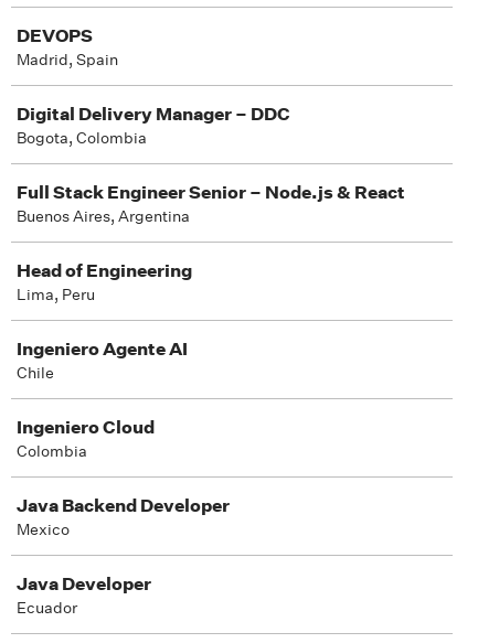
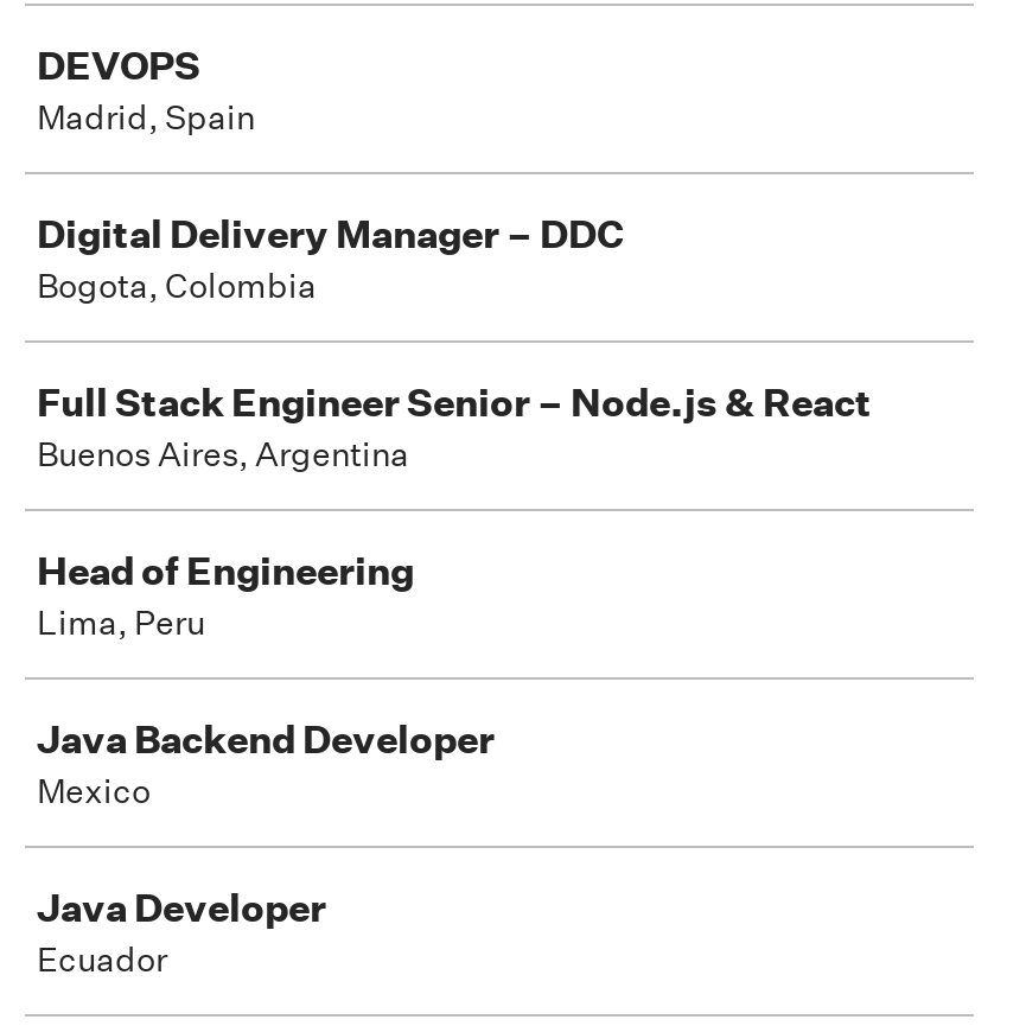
[17,337,188,461] Ingeniero Agente AI | Chile | Ingeniero Cloud | Colombia -> none

